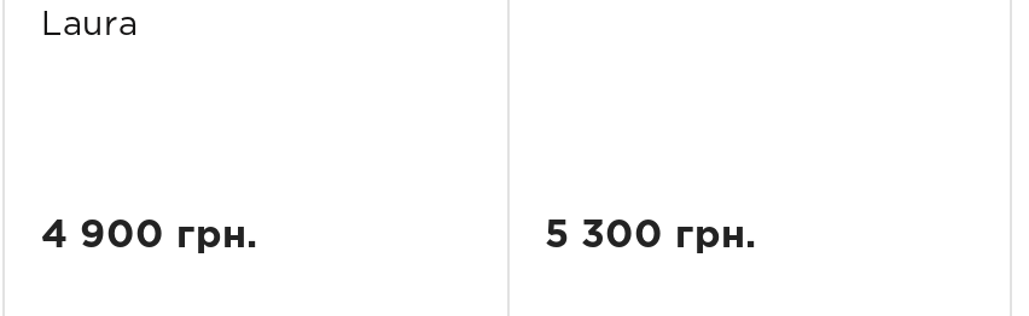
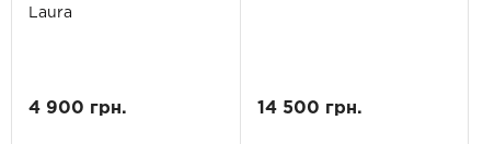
[545,218,757,254] 5 300 грн. -> [257,100,362,117] 14 500 грн.

